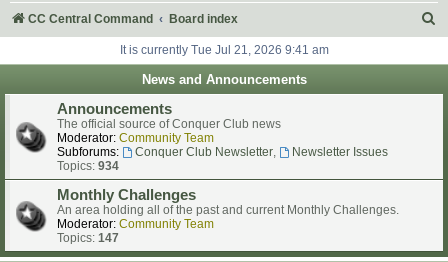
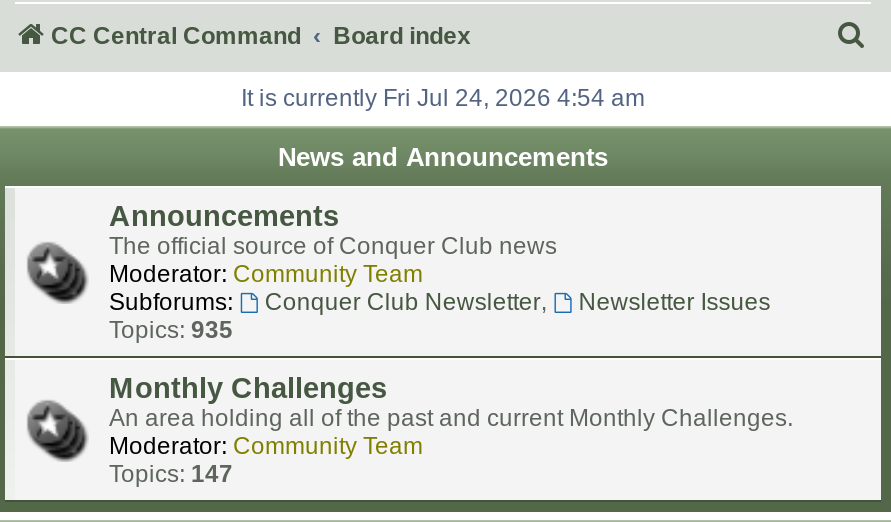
[119,43,328,57] It is currently Tue Jul 21, 2026 9:41 am -> [241,84,645,112] It is currently Fri Jul 24, 2026 4:54 am
[57,159,119,173] Topics: 934 -> [109,316,233,344] Topics: 935

